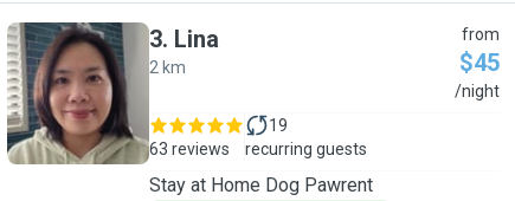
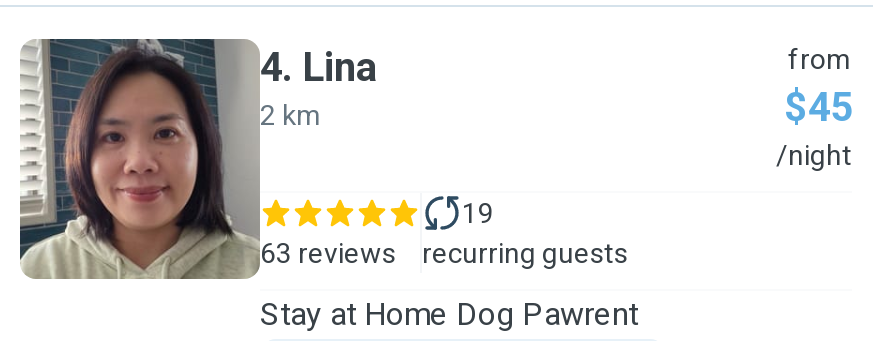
[149,25,219,53] 3. Lina -> [260,43,378,91] 4. Lina

